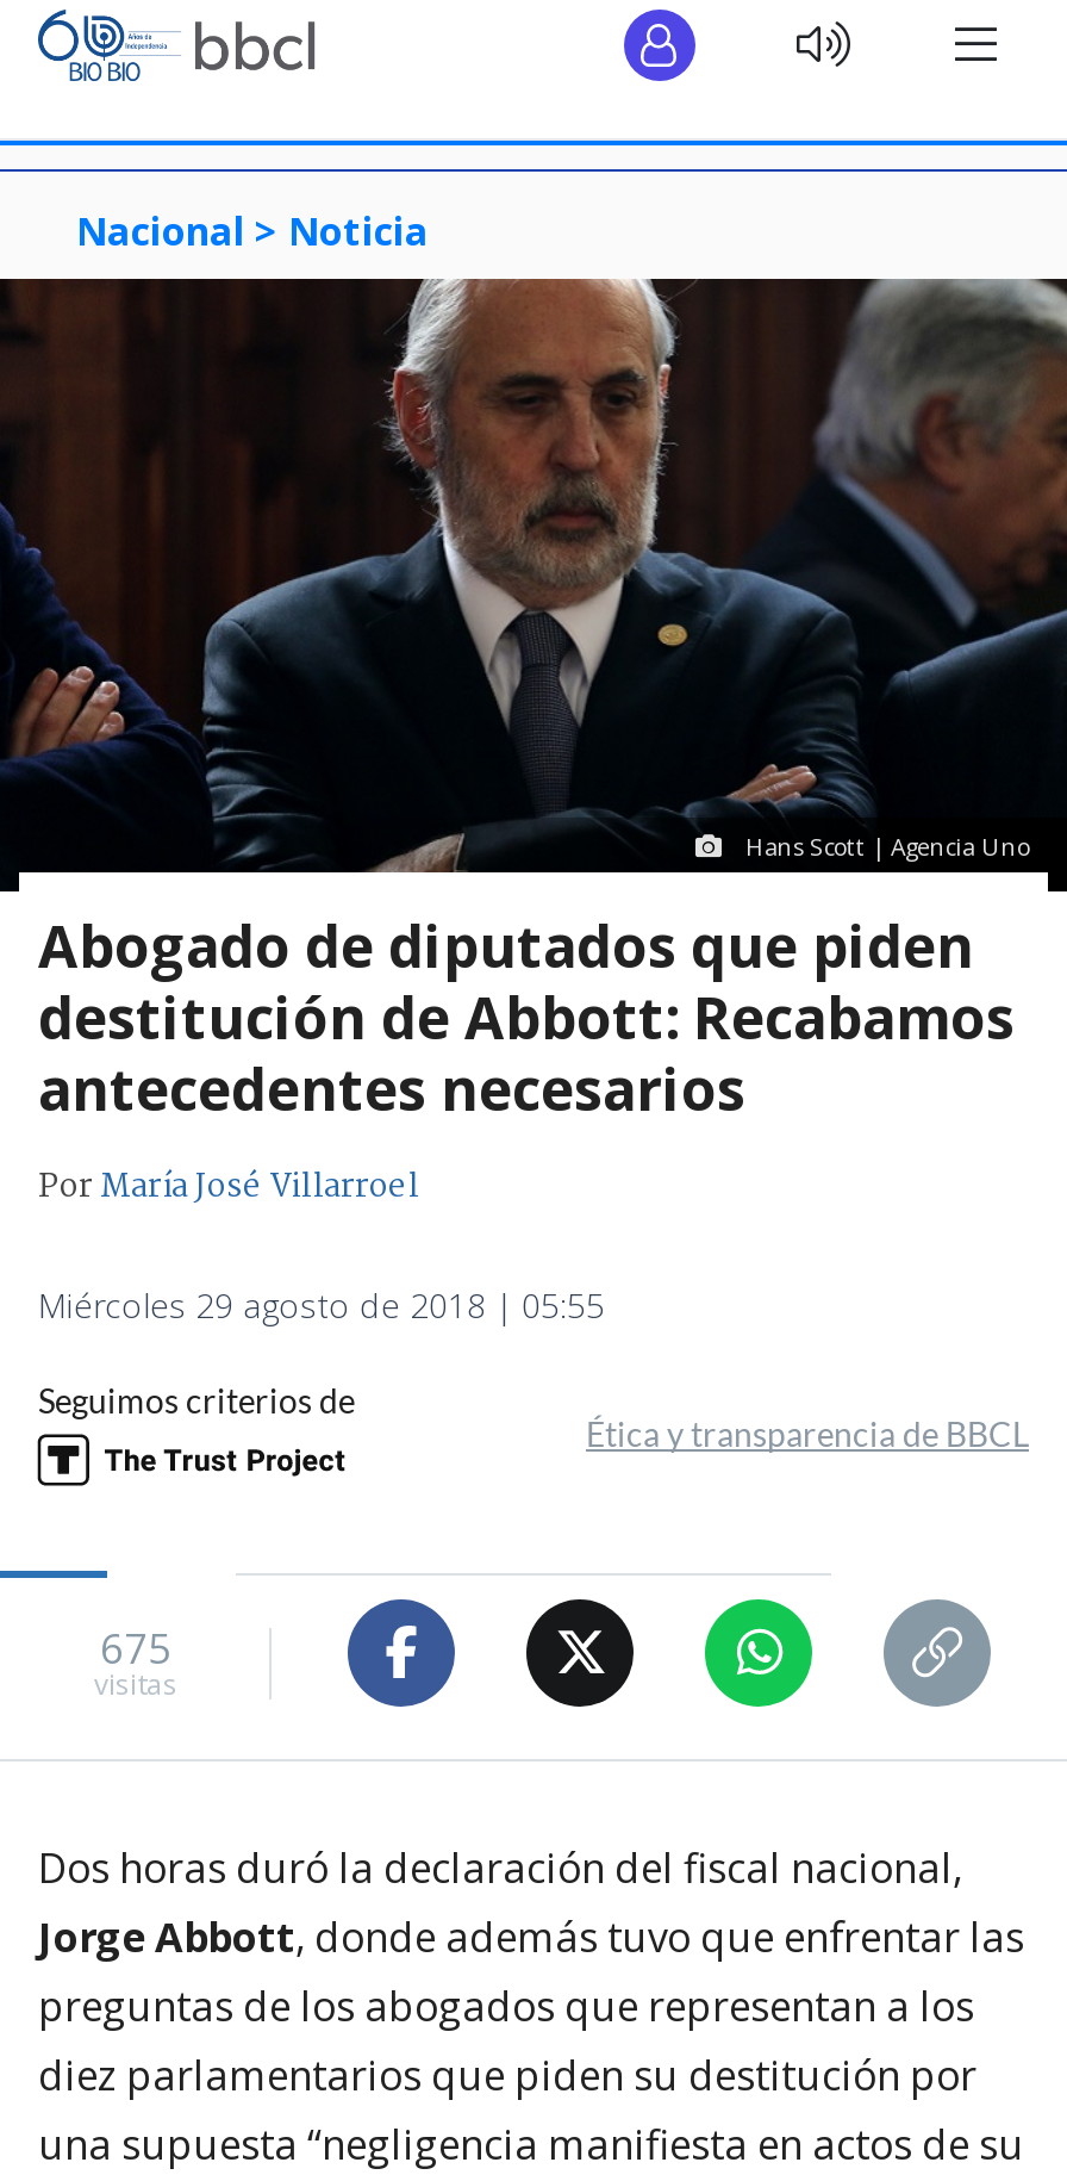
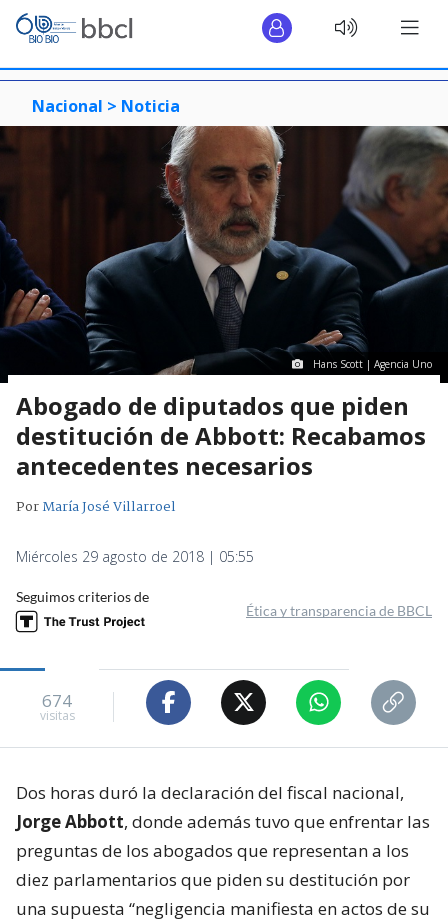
[100,1622,171,1676] 675 -> [42,689,72,712] 674

